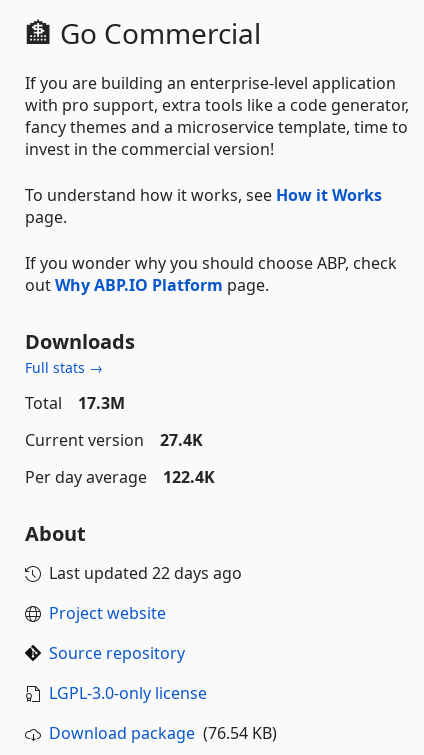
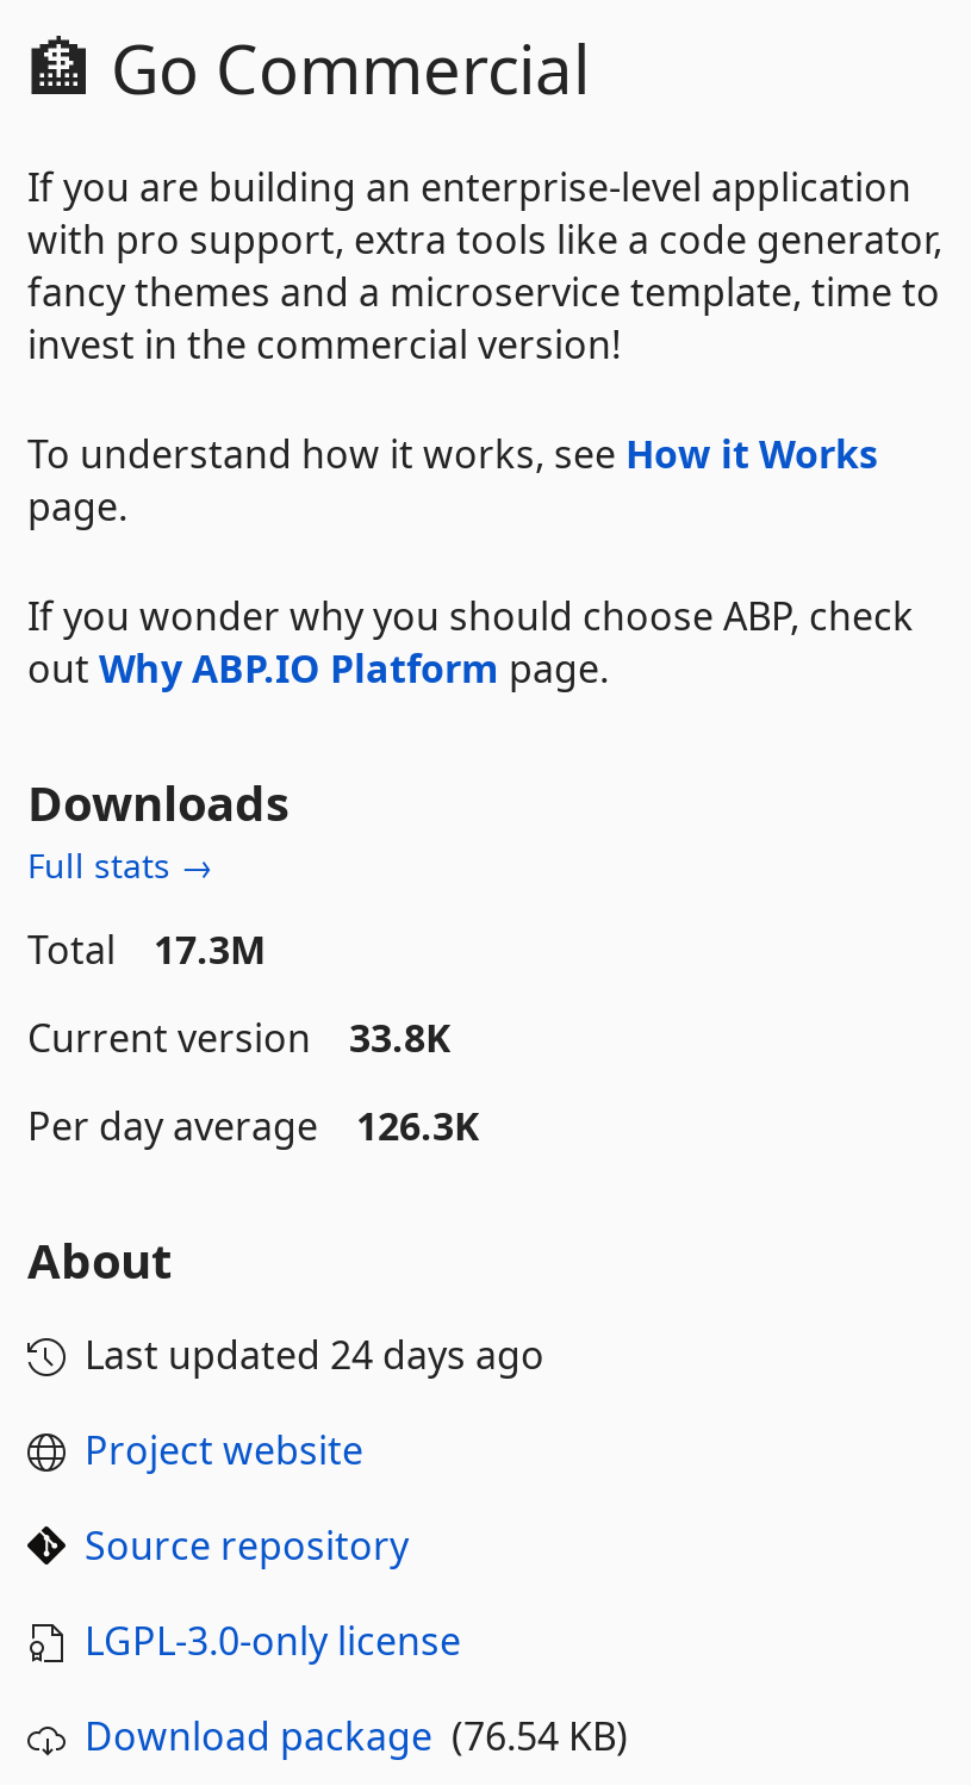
[25,429,203,451] Current version 27.4K -> [27,1011,452,1063] Current version 33.8K
[25,466,215,488] Per day average 122.4K -> [27,1099,480,1152] Per day average 126.3K
[49,562,242,584] Last updated 22 days ago -> [85,1328,544,1380] Last updated 24 days ago

